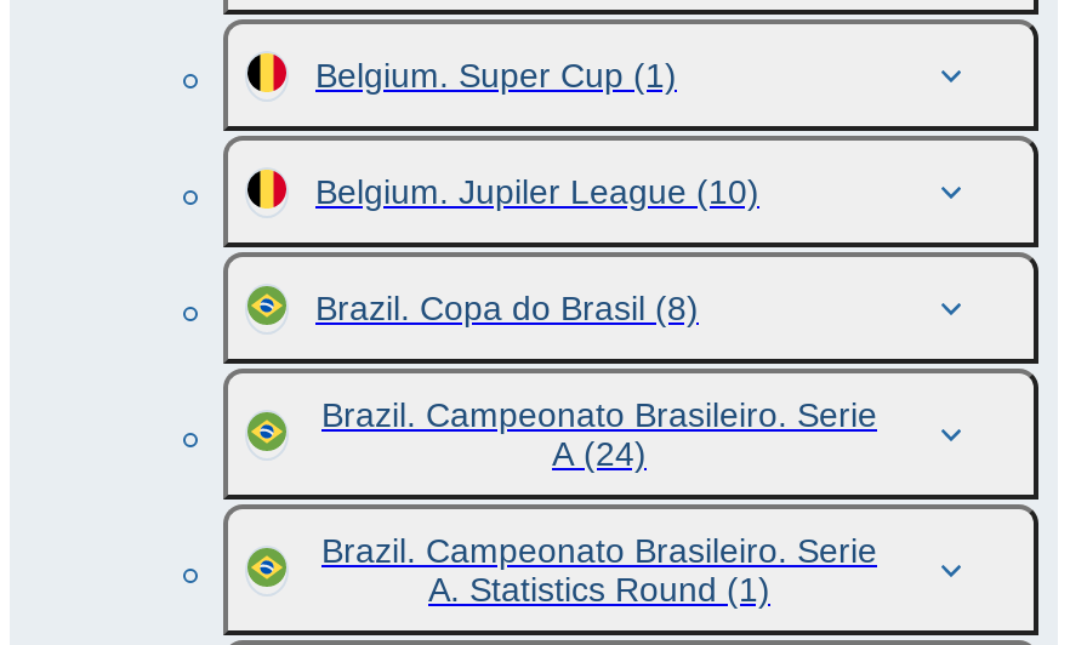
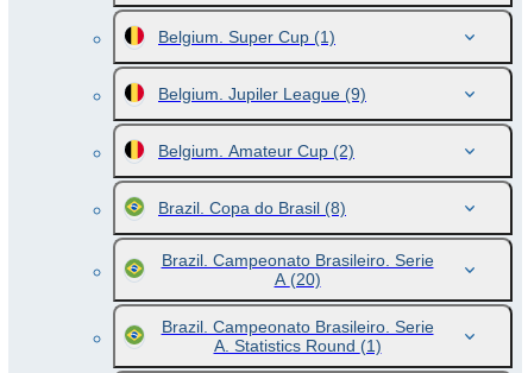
[315,172,759,211] Belgium. Jupiler League (10) -> [158,84,366,160] Belgium. Jupiler League (9) | Belgium. Amateur Cup (2)
[552,434,647,473] A (24) -> [274,270,320,289] A (20)

